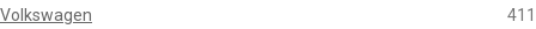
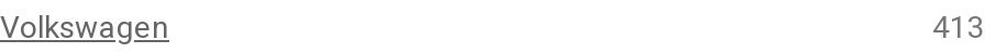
[507,6,536,24] 411 -> [932,10,985,44] 413

